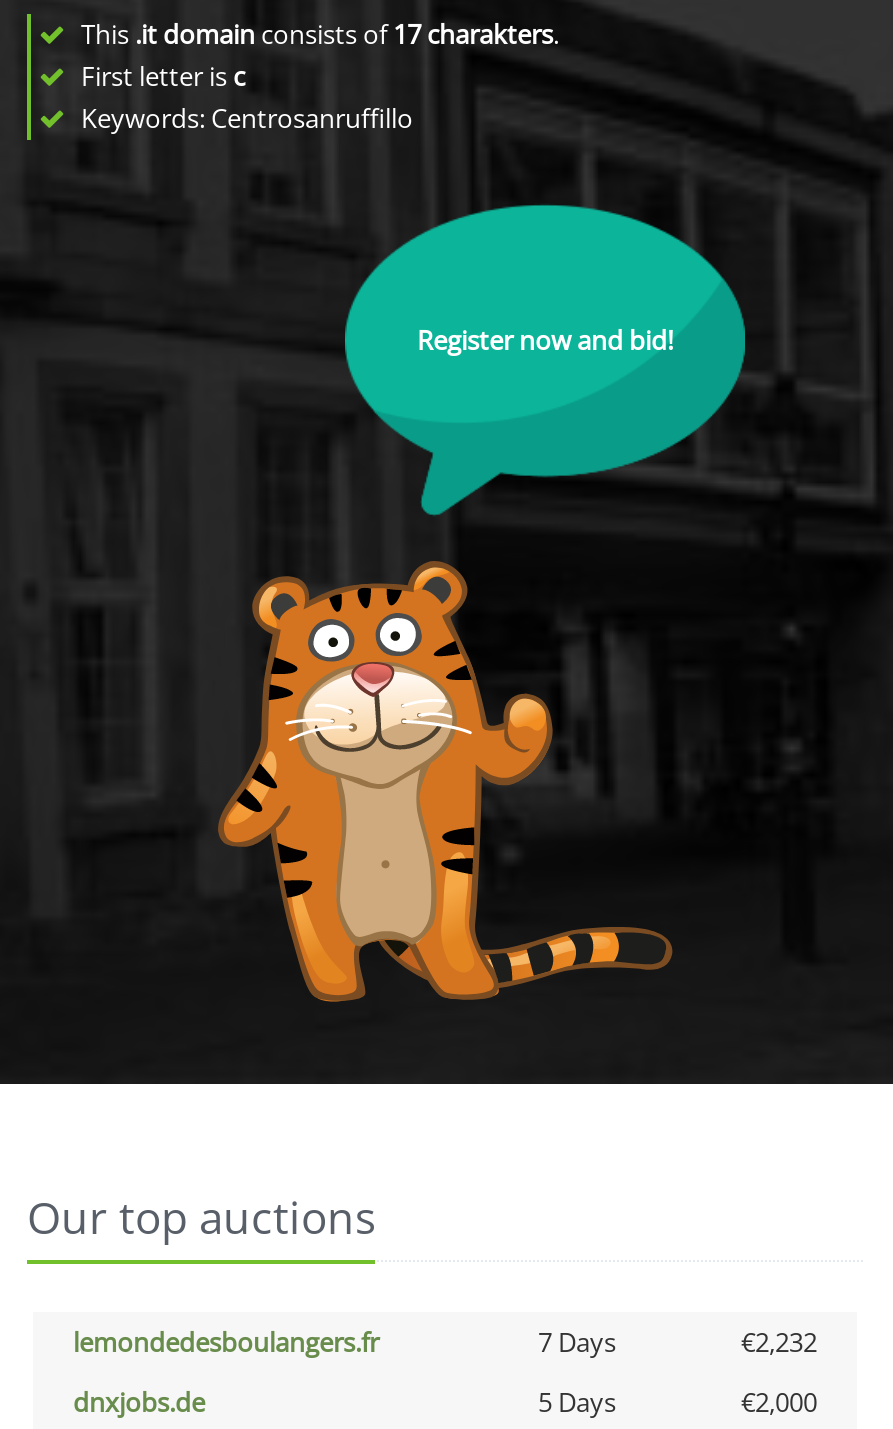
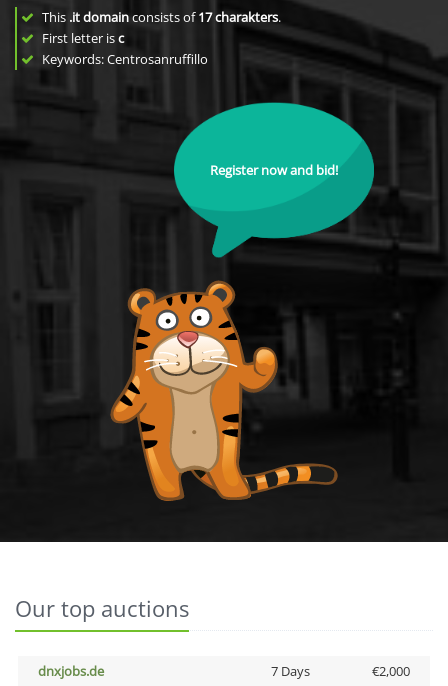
[73,1324,817,1360] lemondedesboulangers.fr | 7 Days | €2,232 -> none
[538,1384,616,1420] 5 Days -> [270,662,309,680] 7 Days

